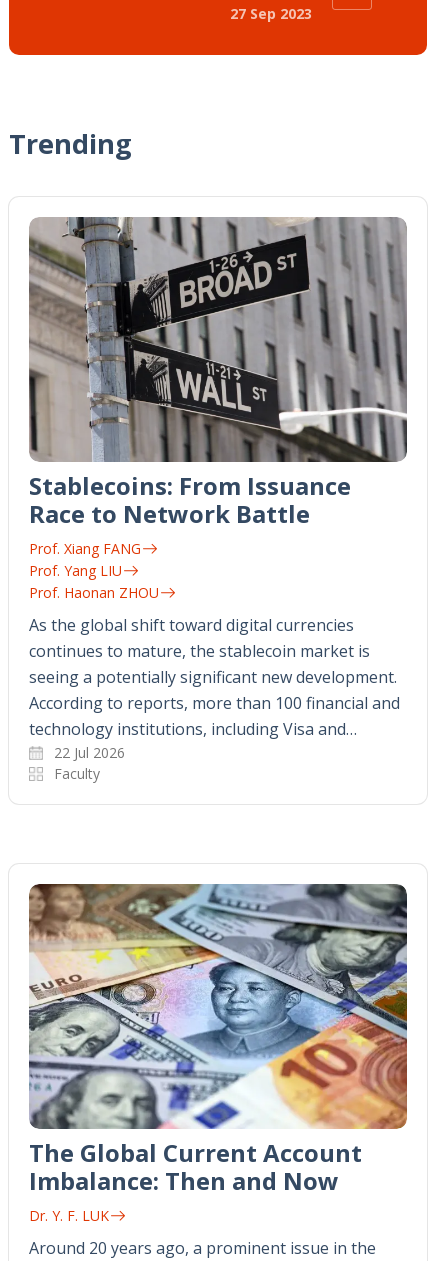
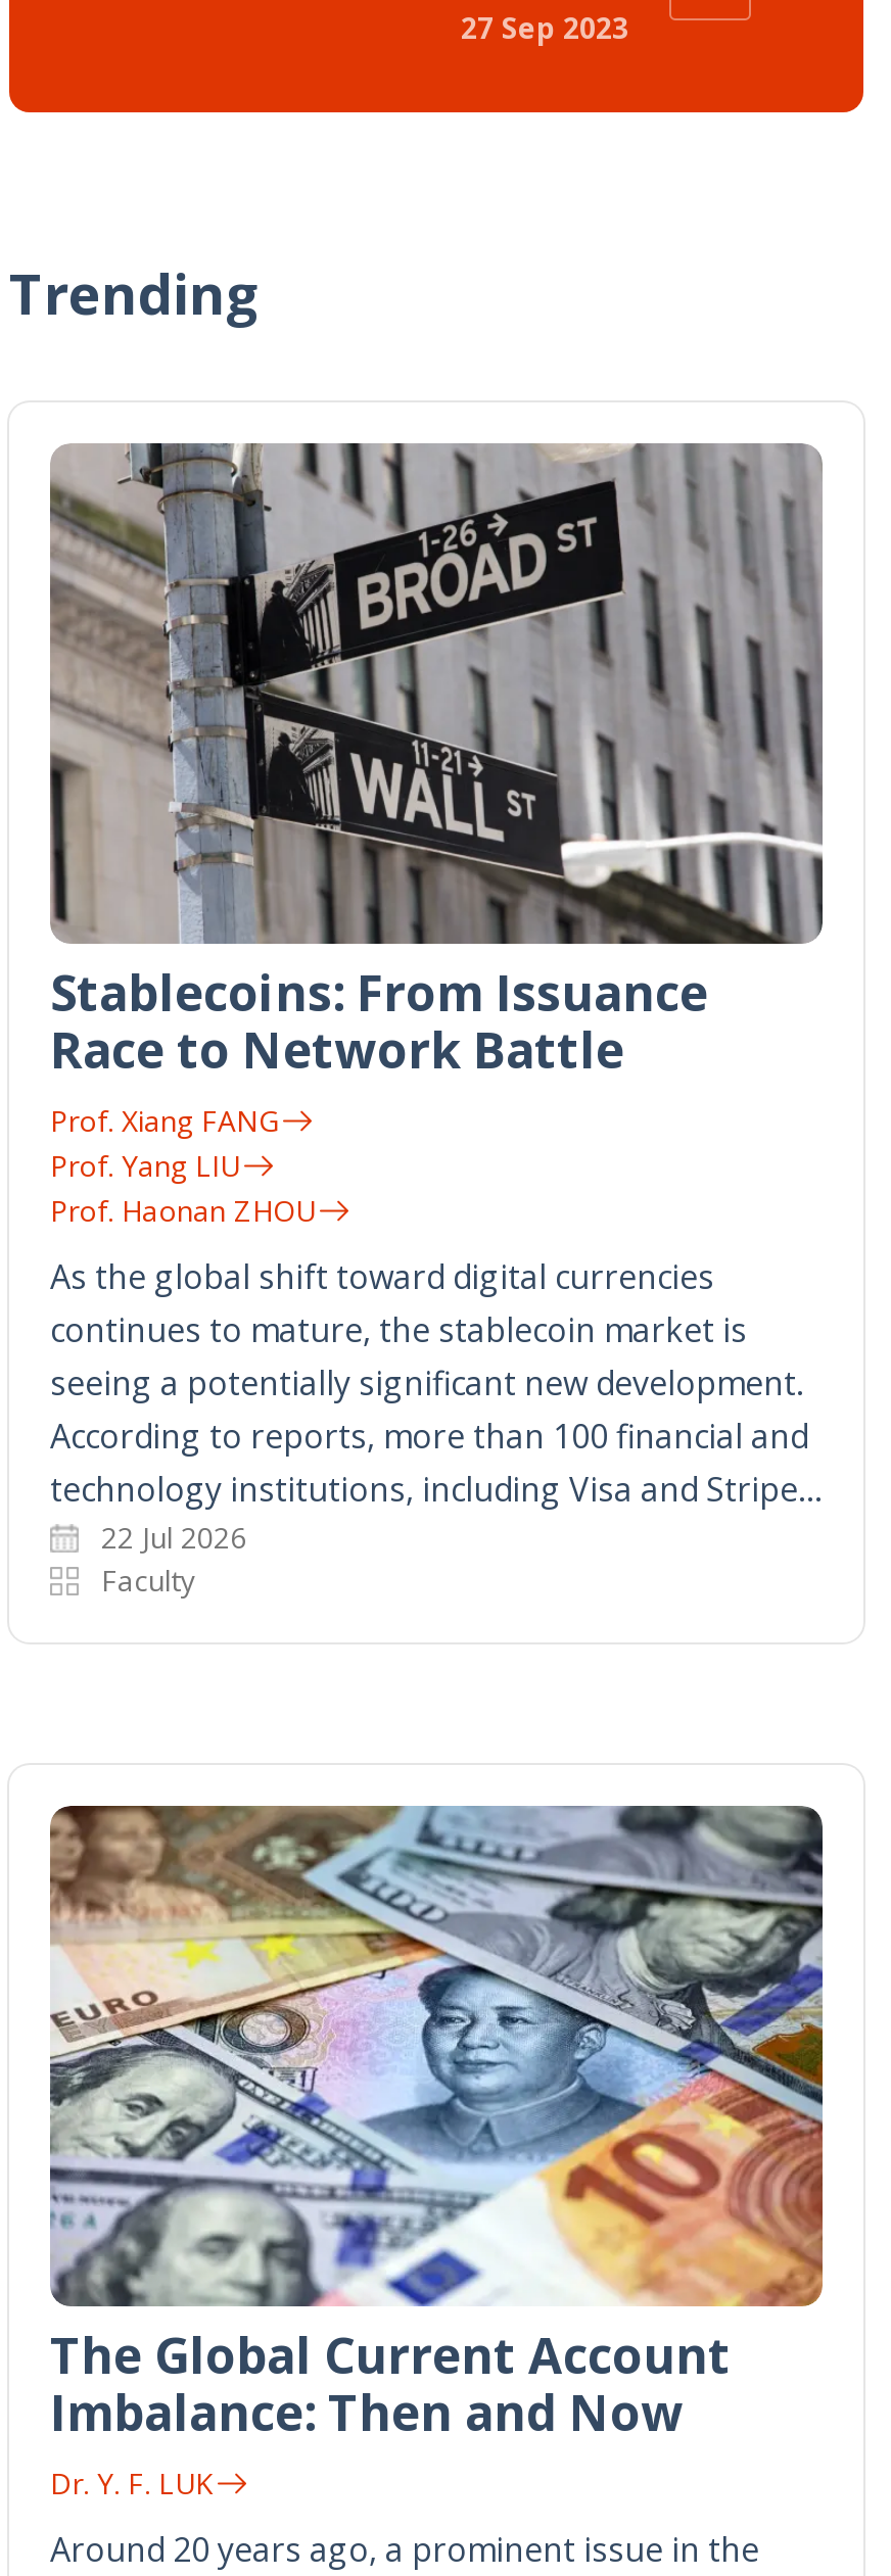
[29,718,357,740] technology institutions, including Visa and… -> [50,1467,820,1511] technology institutions, including Visa and Stripe…

